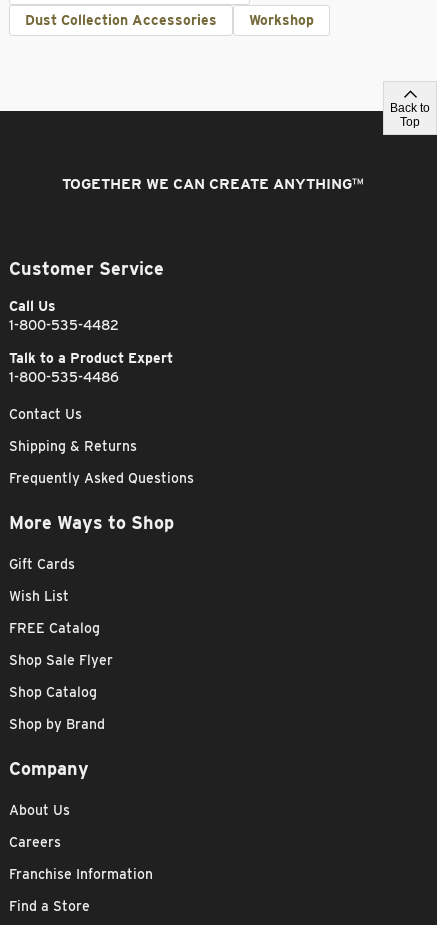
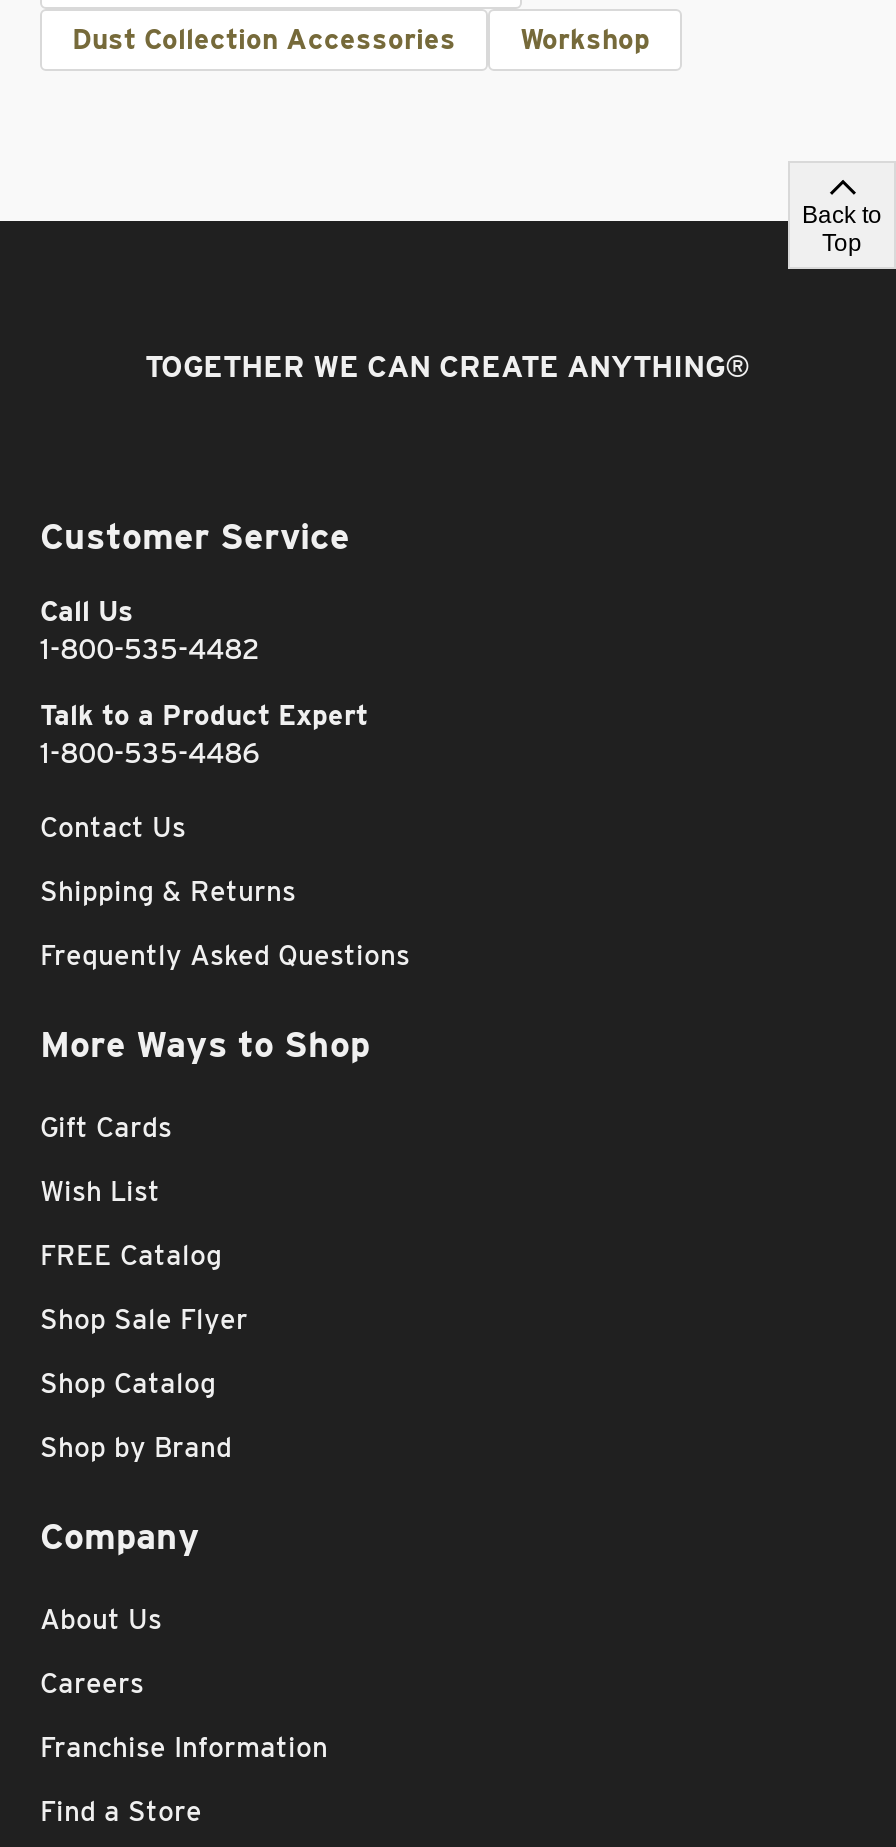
[62,175,364,193] TOGETHER WE CAN CREATE ANYTHING™ -> [145,349,751,385] TOGETHER WE CAN CREATE ANYTHING®

